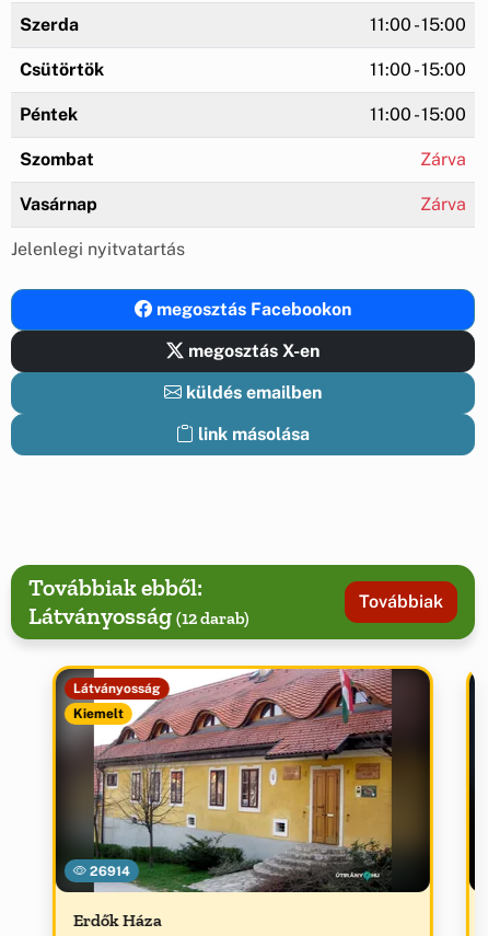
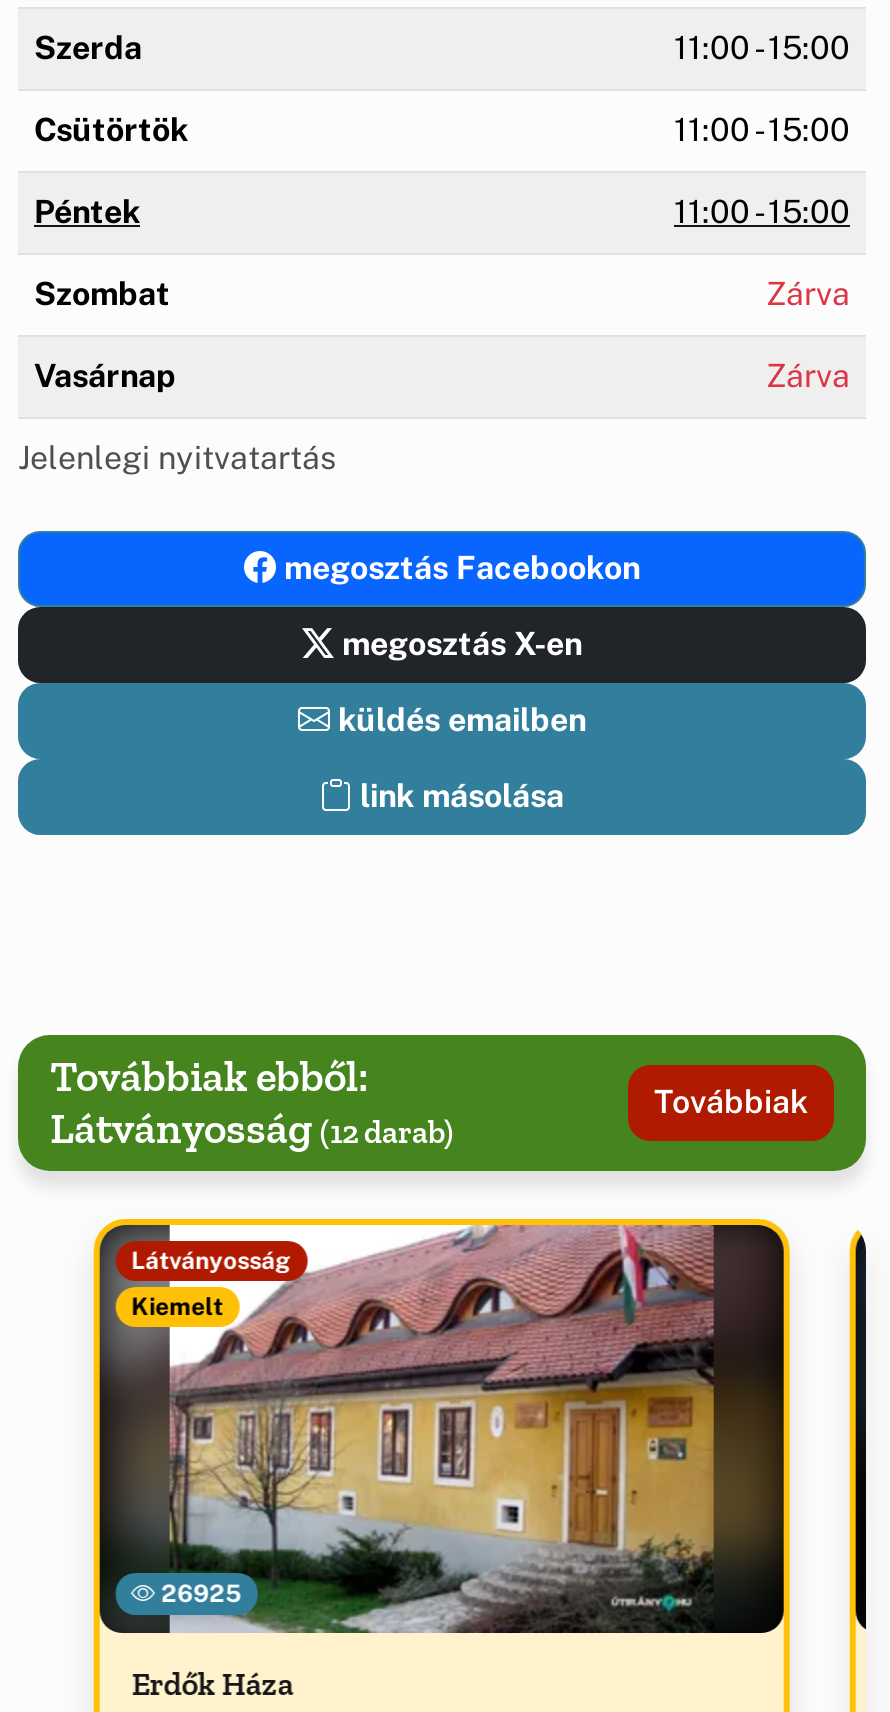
[86,863,130,879] 26914 -> [155,1580,241,1608] 26925

